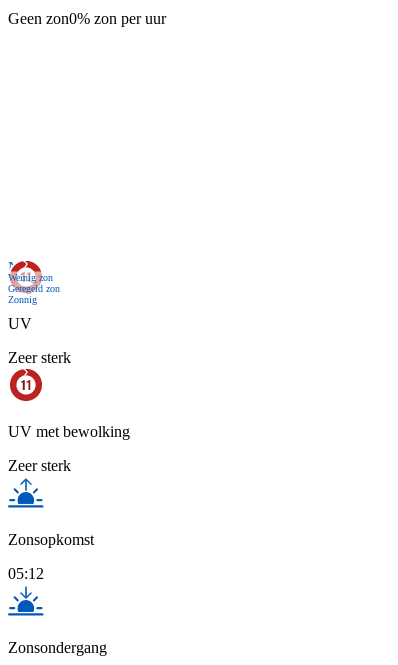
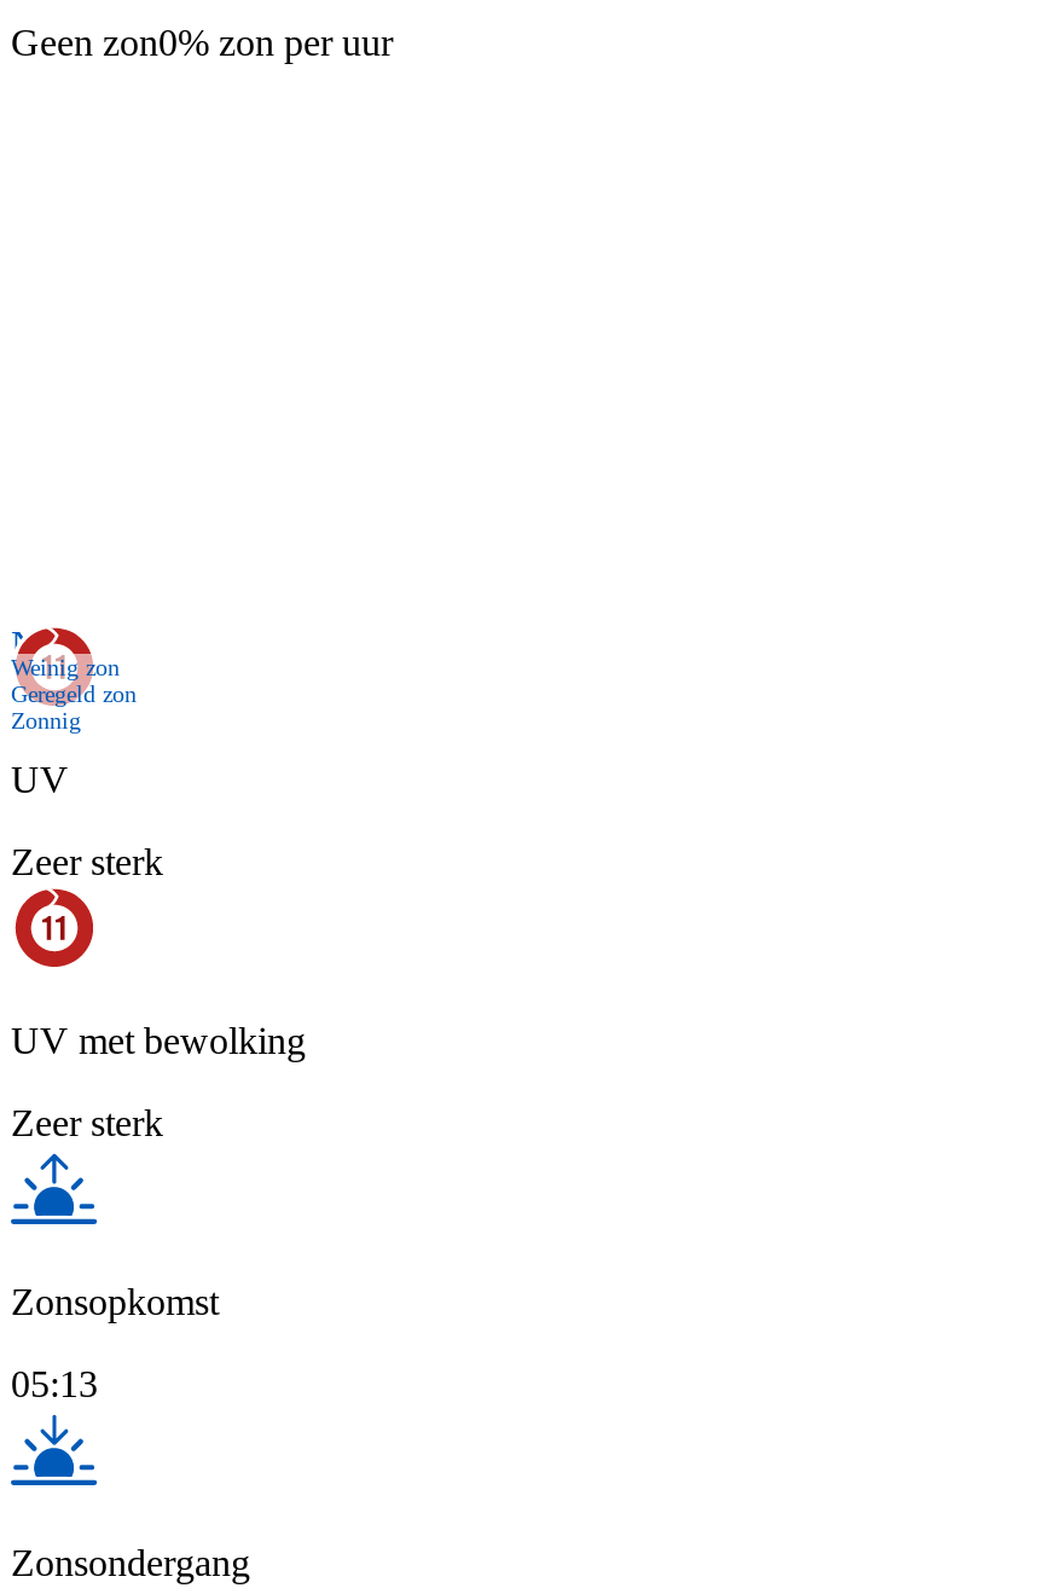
[8,565,44,582] 05:12 -> [11,1363,98,1404] 05:13

